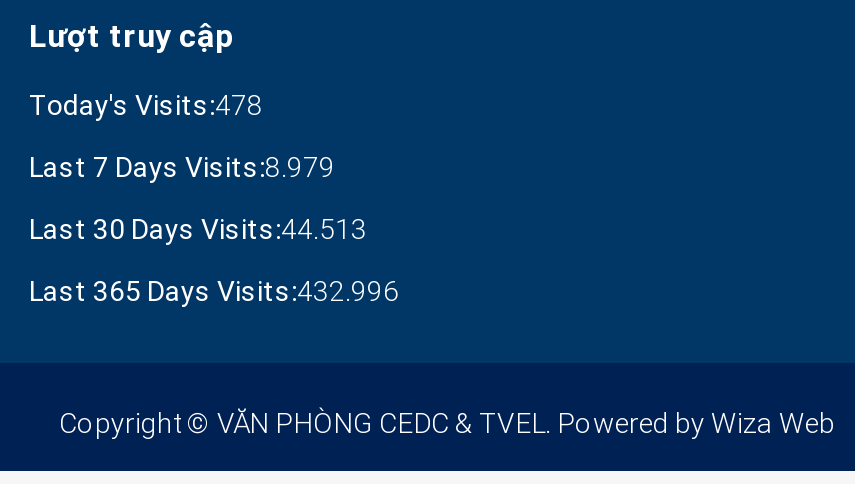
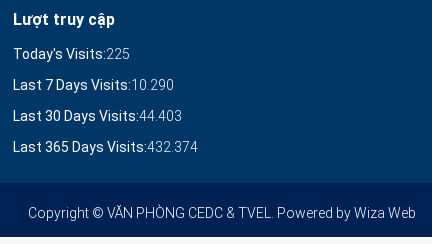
[29,88,263,120] Today's Visits:478 -> [13,46,130,62] Today's Visits:225
[29,150,335,182] Last 7 Days Visits:8.979 -> [13,77,174,93] Last 7 Days Visits:10.290
[29,212,367,244] Last 30 Days Visits:44.513 -> [13,108,182,124] Last 30 Days Visits:44.403
[29,274,399,306] Last 365 Days Visits:432.996 -> [13,139,198,155] Last 365 Days Visits:432.374

